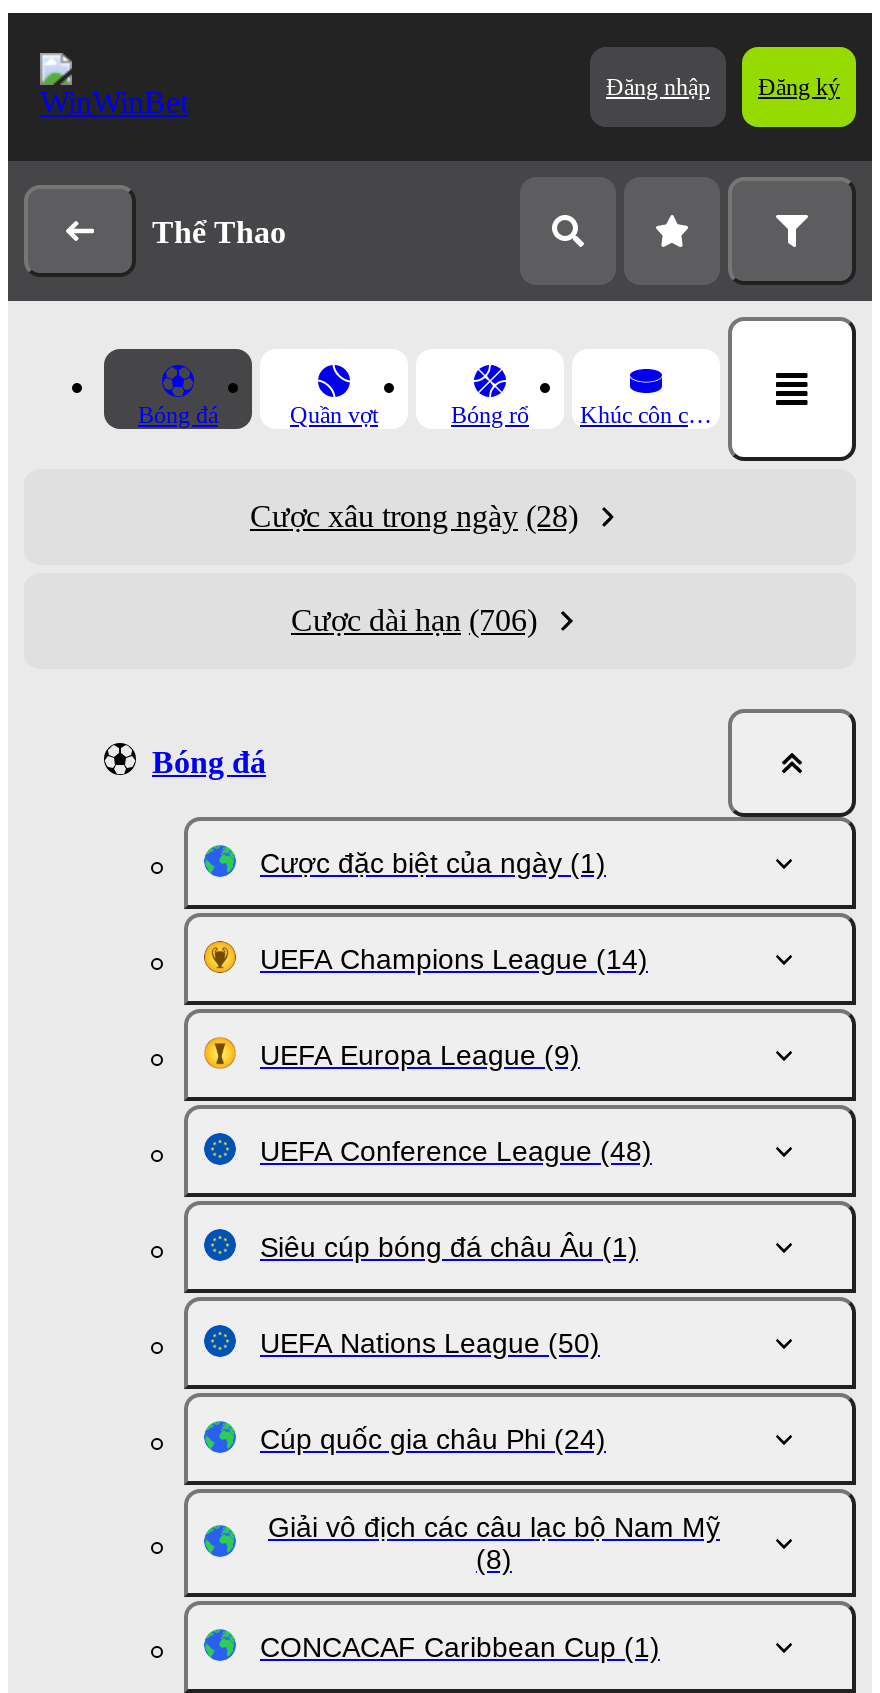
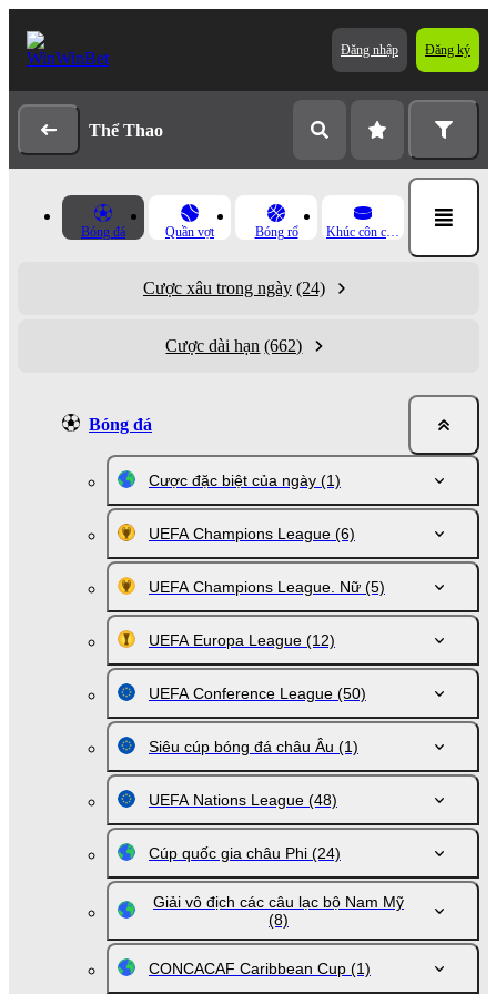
[250,499,578,533] Cược xâu trong ngày (28) -> [143,278,325,297] Cược xâu trong ngày (24)
[291,603,537,637] Cược dài hạn (706) -> [166,336,302,355] Cược dài hạn (662)
[260,943,652,1167] UEFA Champions League (14) | UEFA Europa League (9) | UEFA Conference League (48) -> [149,525,385,702] UEFA Champions League (6) | UEFA Champions League. Nữ (5) | UEFA Europa League (12) | UEFA Conference League (50)
[260,1327,600,1359] UEFA Nations League (50) -> [149,791,337,809] UEFA Nations League (48)

